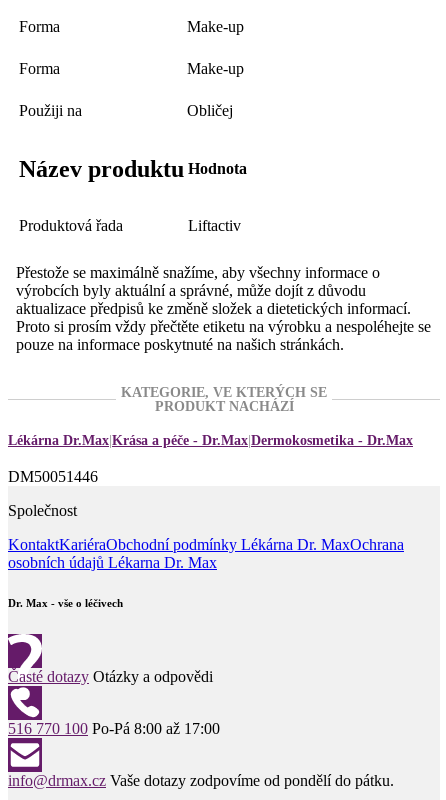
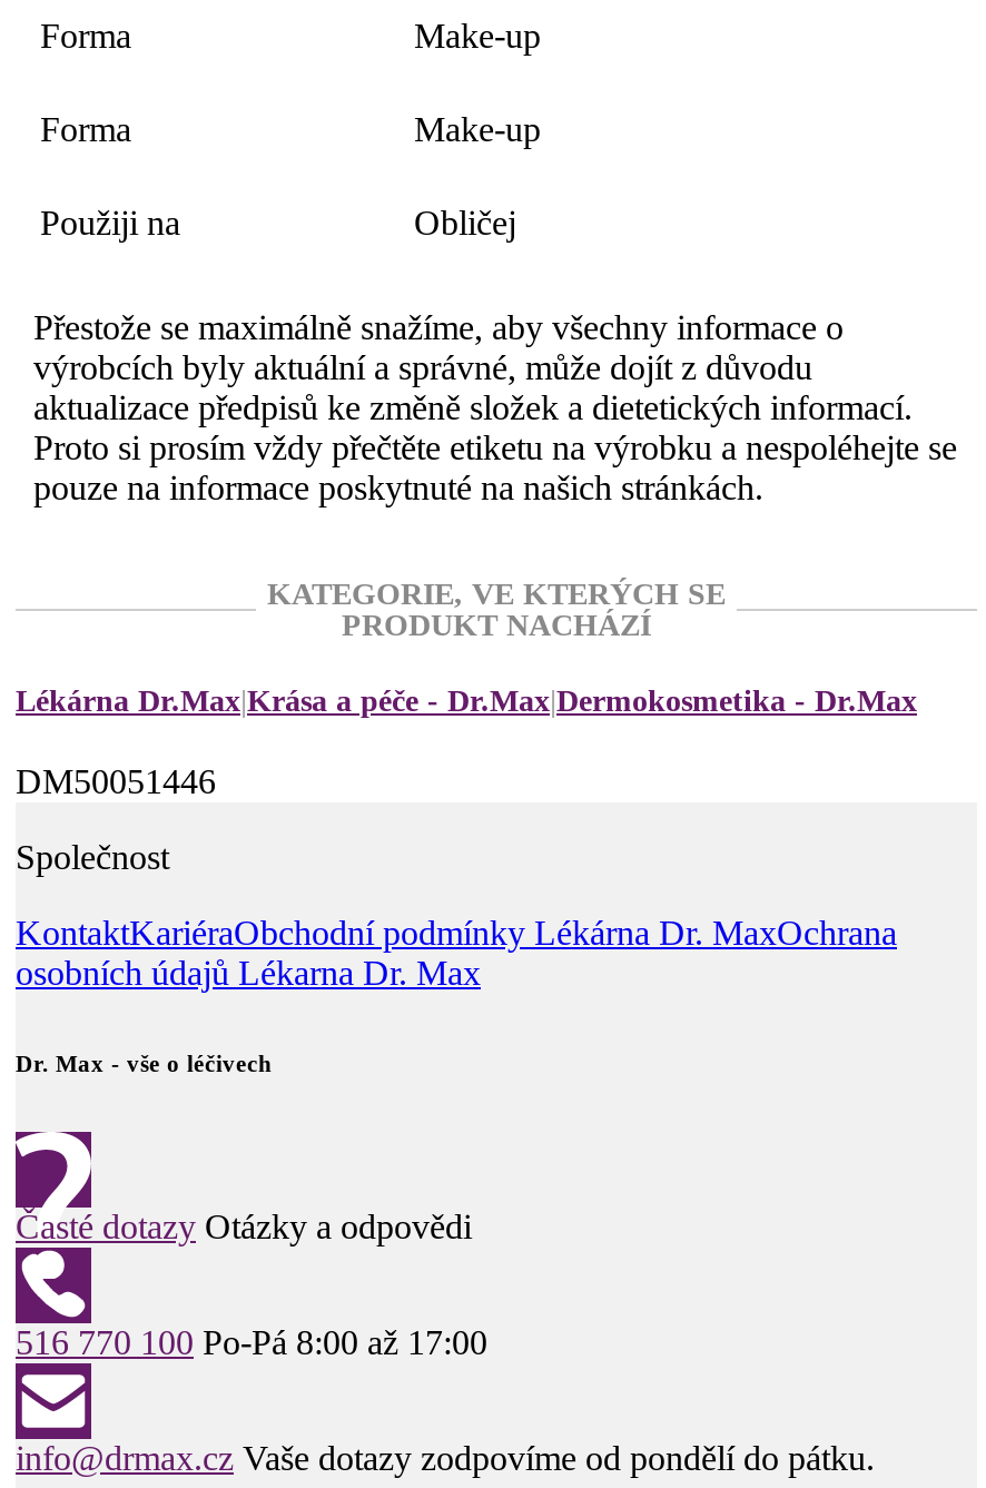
[19,156,247,234] Název produktu Hodnota | Produktová řada | Liftactiv -> none

